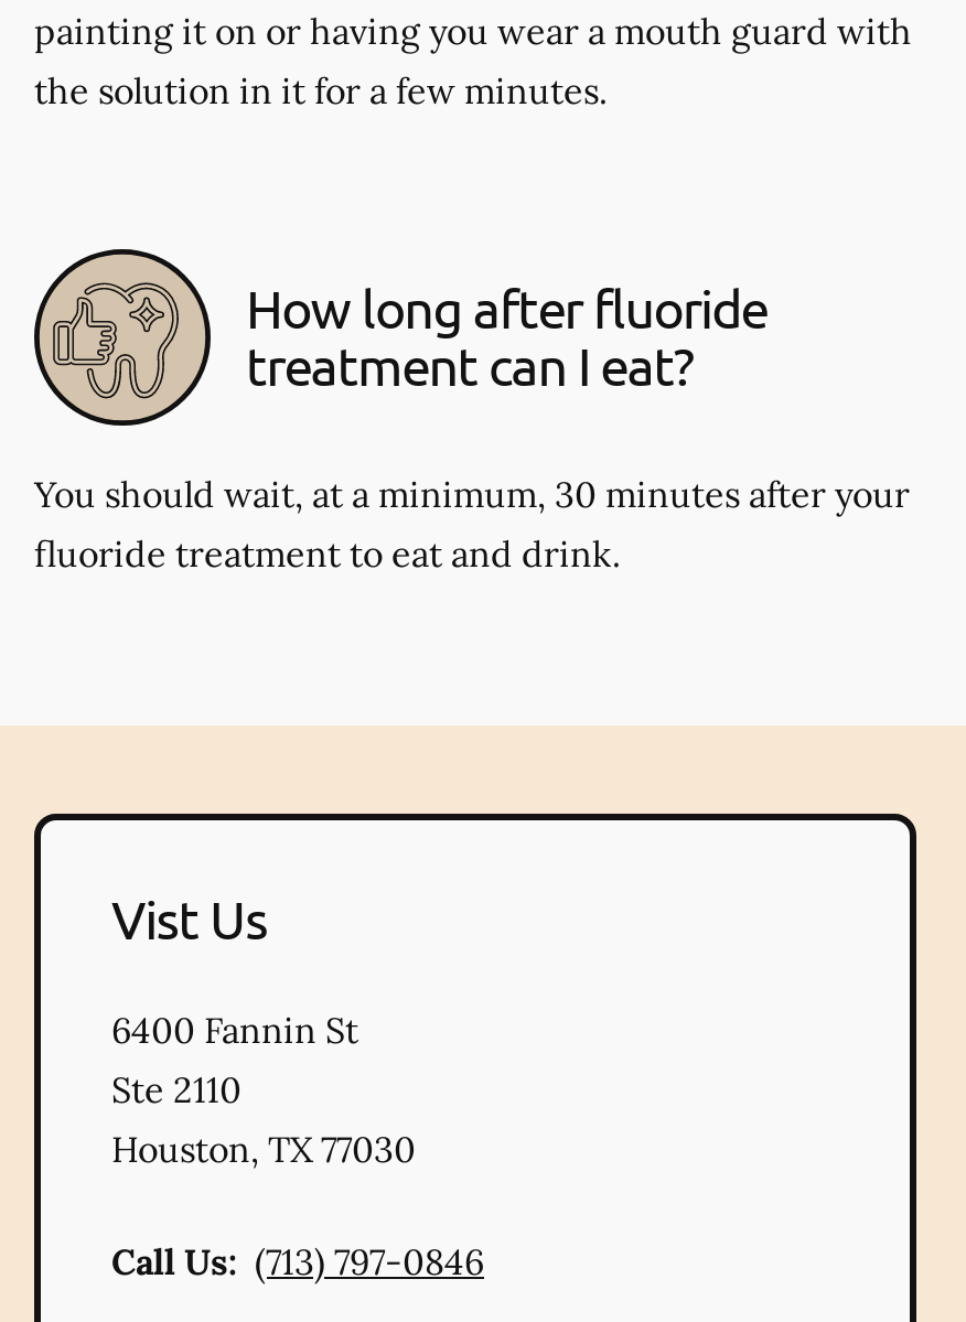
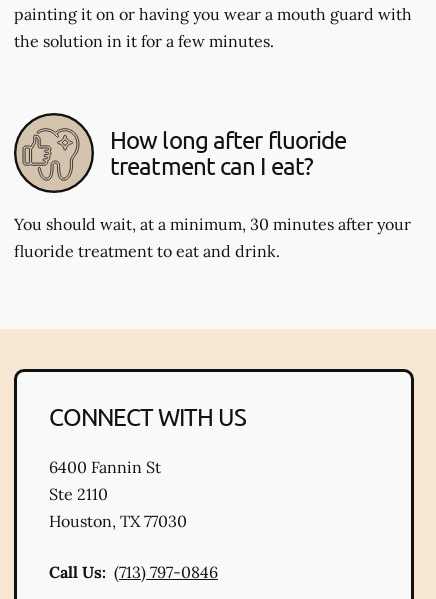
[111,885,267,949] Vist Us -> [49,401,246,430] CONNECT WITH US

